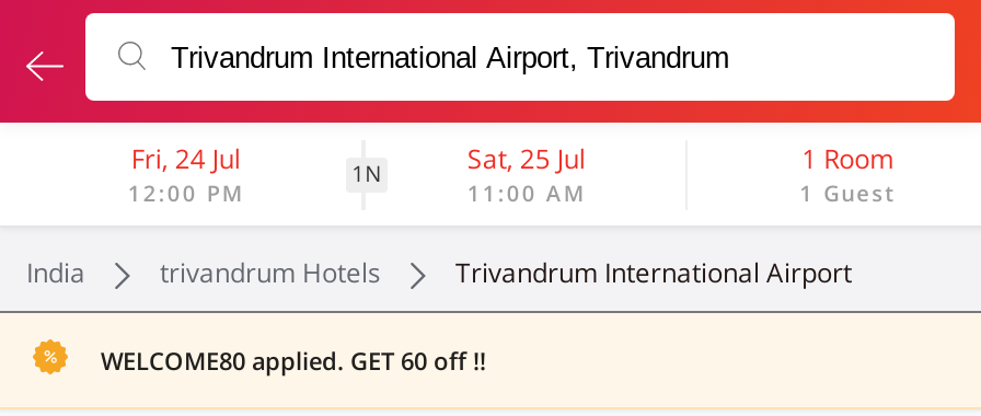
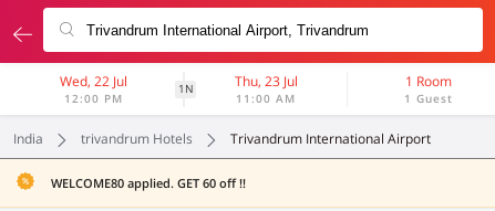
[131,140,241,177] Fri, 24 Jul -> [60,72,128,91] Wed, 22 Jul
[467,140,586,177] Sat, 25 Jul -> [235,72,298,91] Thu, 23 Jul

